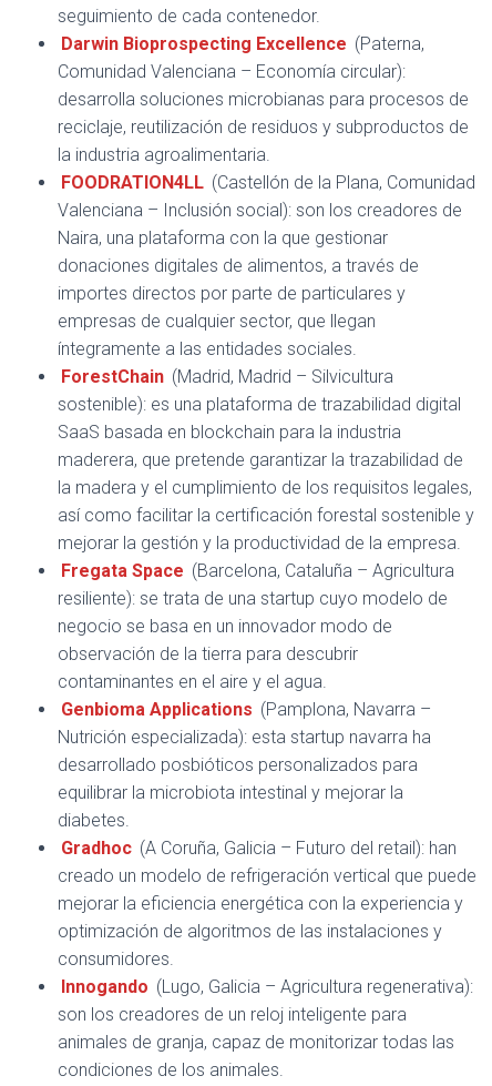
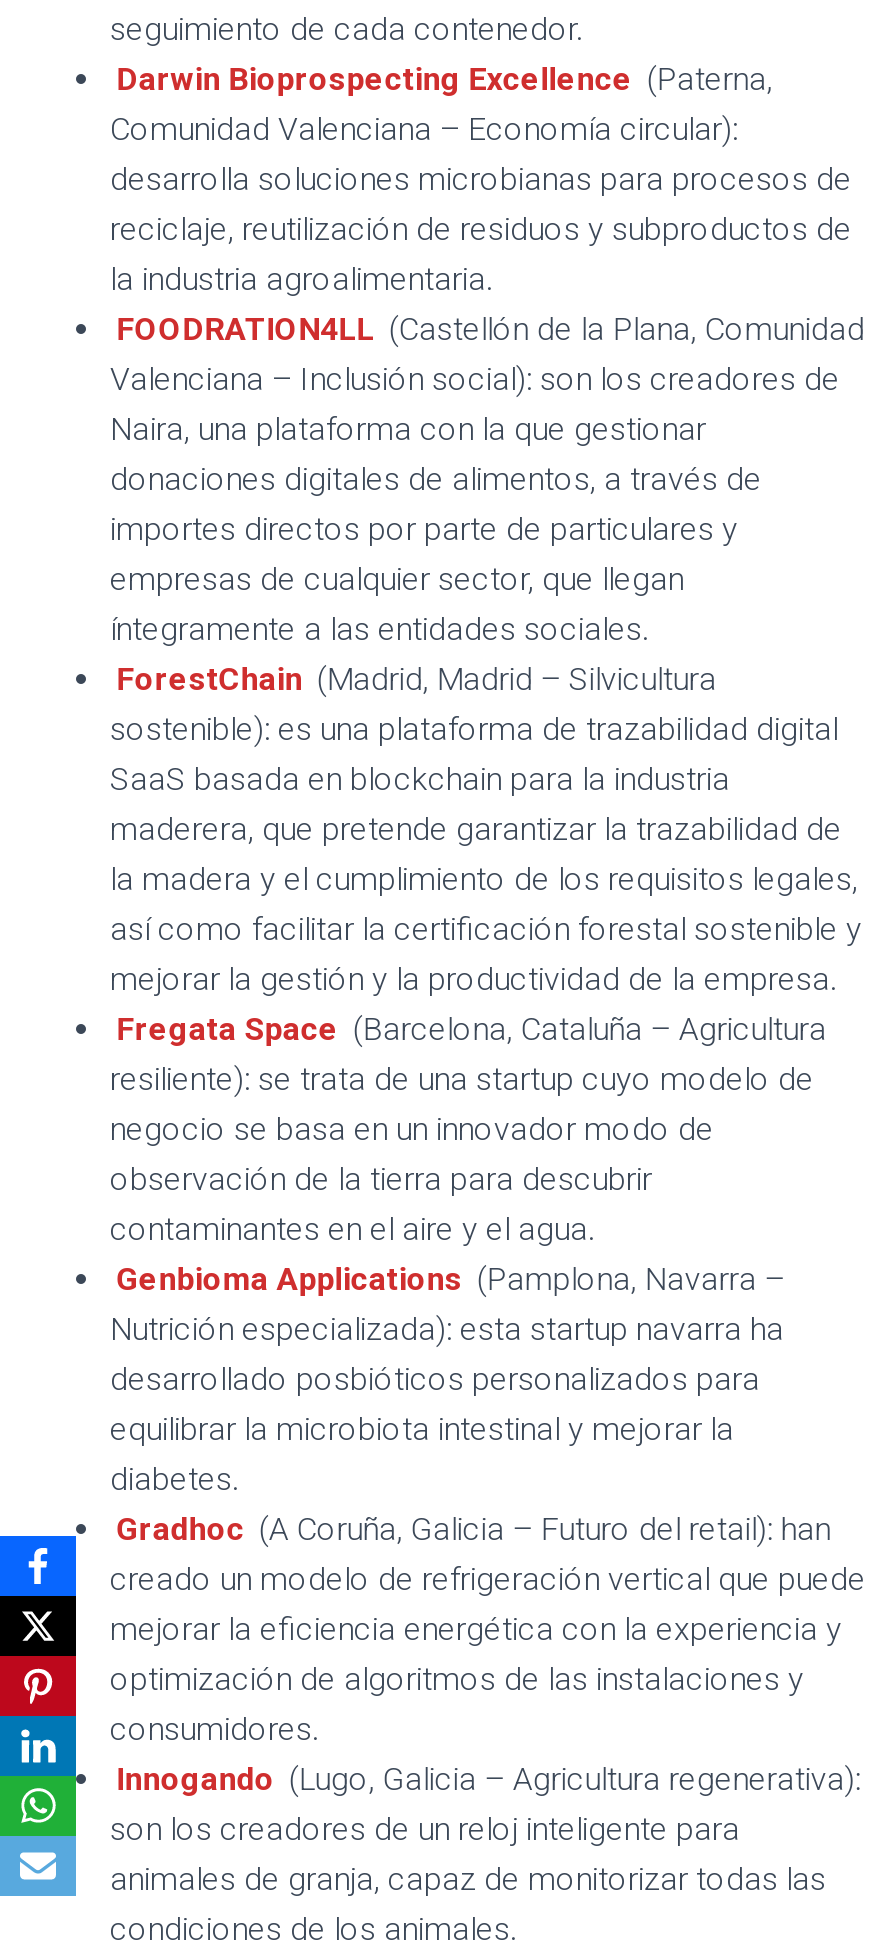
none -> [6,1534,78,1898] [image]

